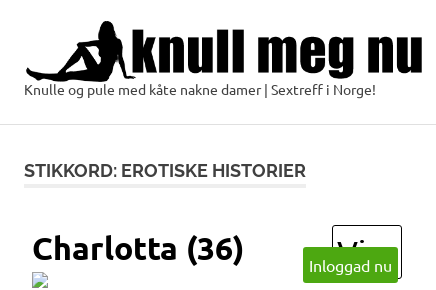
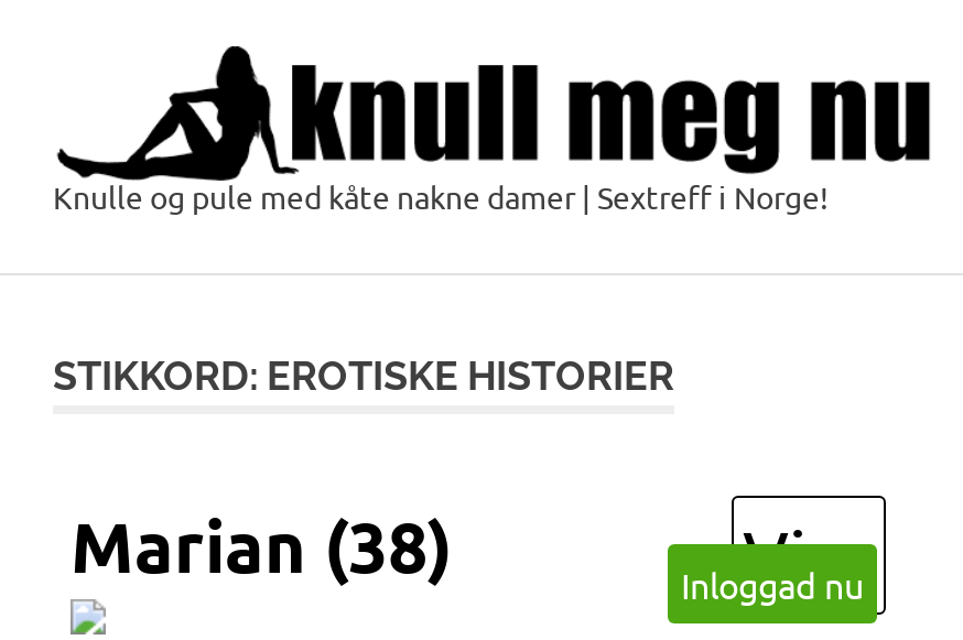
[32,228,244,268] Charlotta (36) -> [71,503,452,591] Marian (38)

